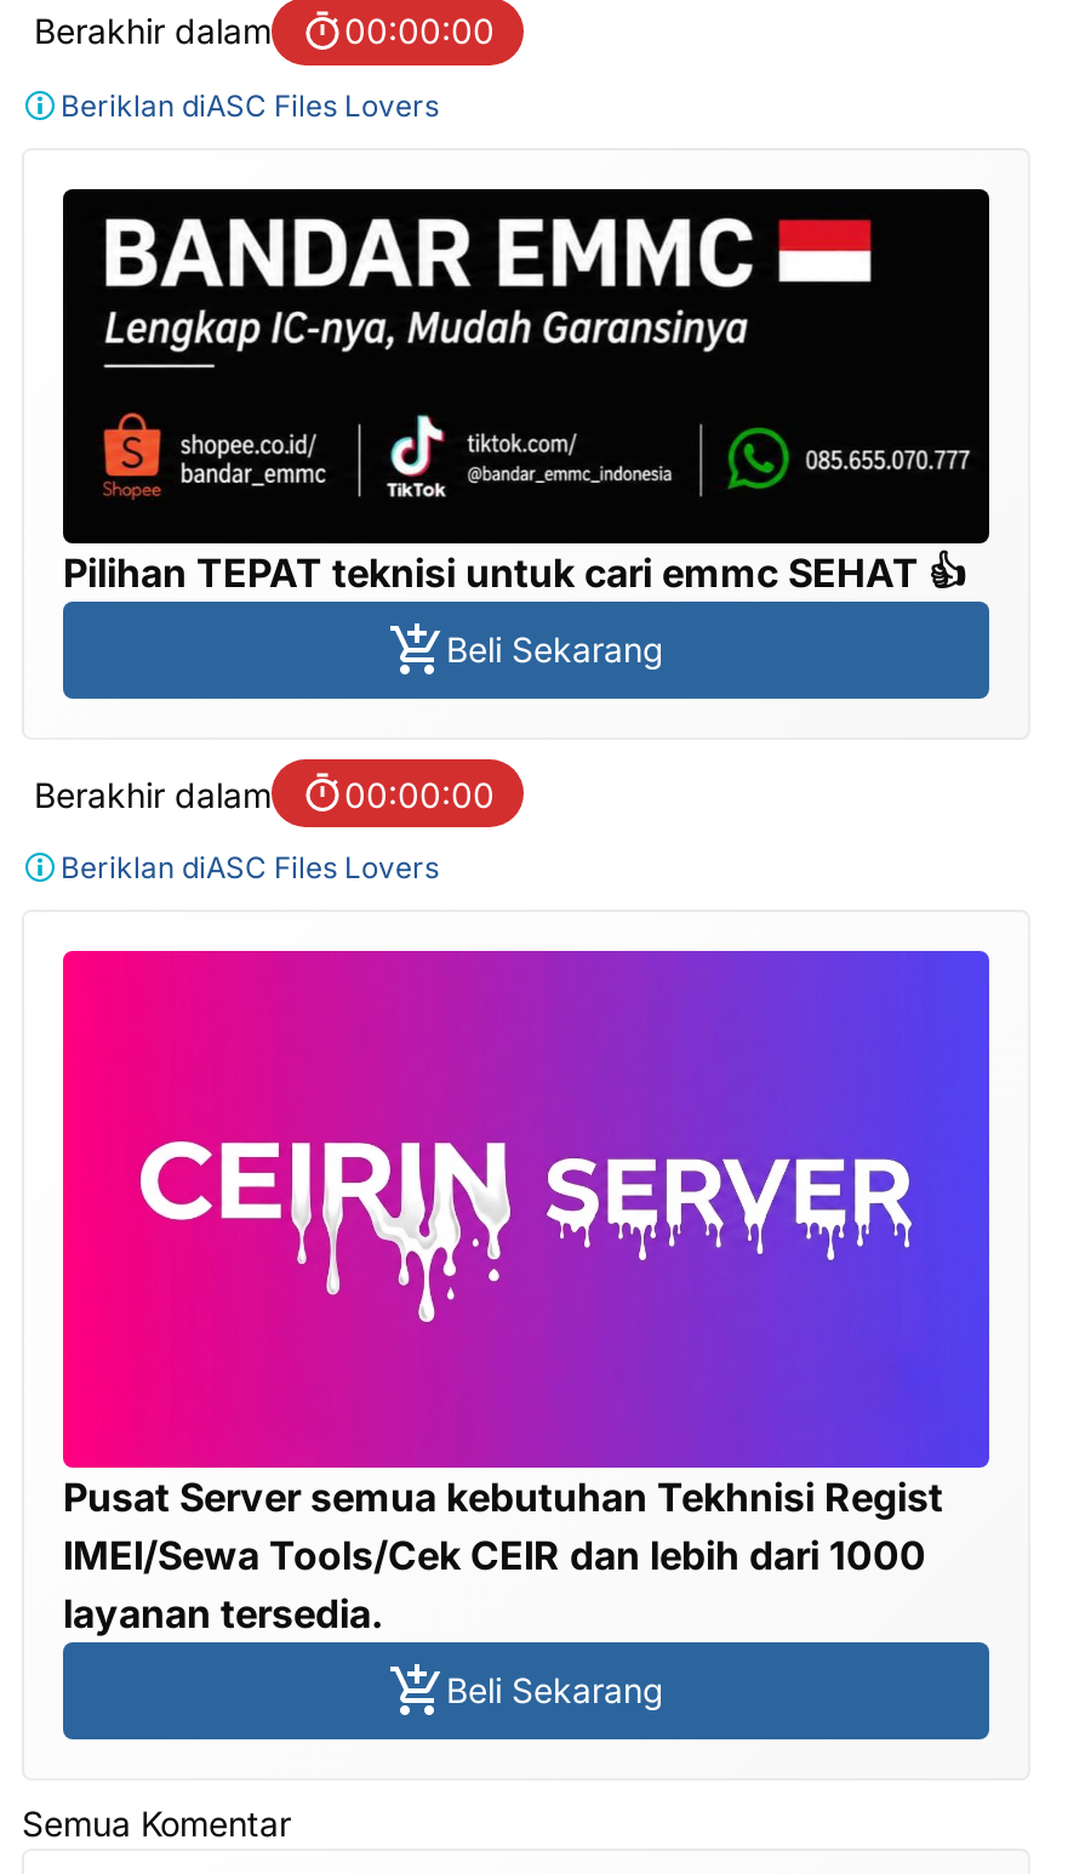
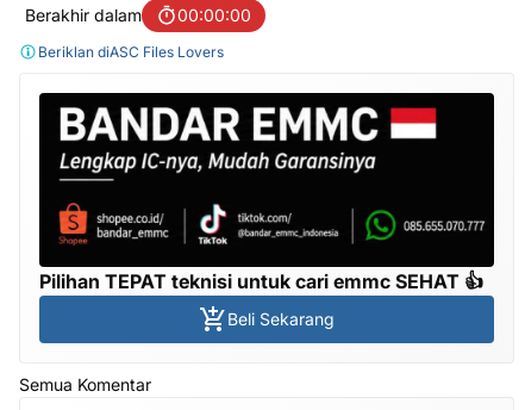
[34,773,495,885] Berakhir dalam | 00:00:00 | Beriklan diASC Files Lovers -> none
[61,949,992,1711] [image] | Pusat Server semua kebutuhan Tekhnisi Regist | IMEI/Sewa Tools/Cek CEIR dan lebih dari 1000 | layanan tersedia. | Beli Sekarang -> none

